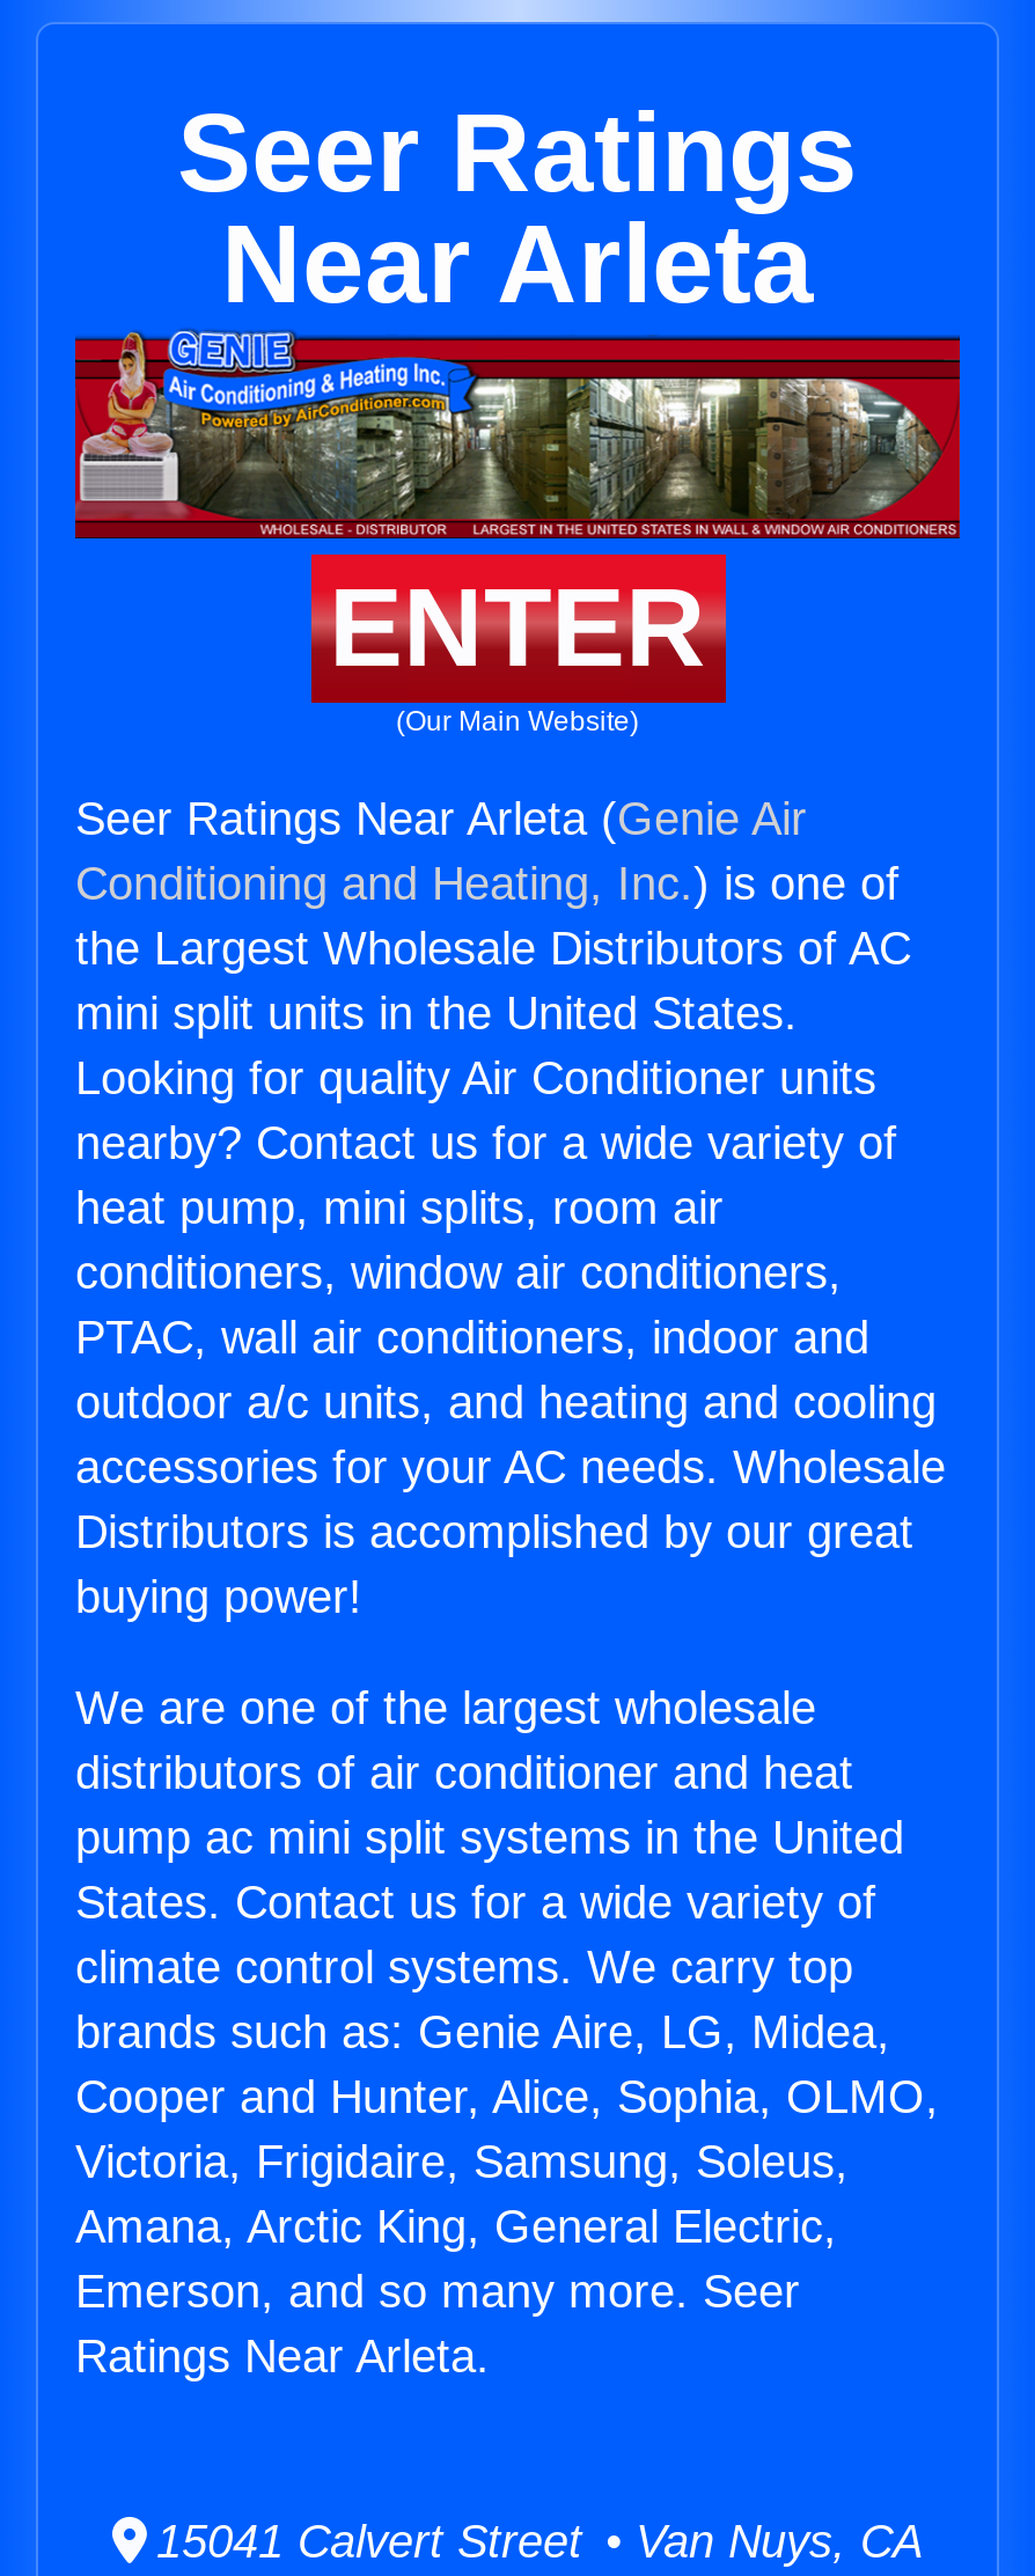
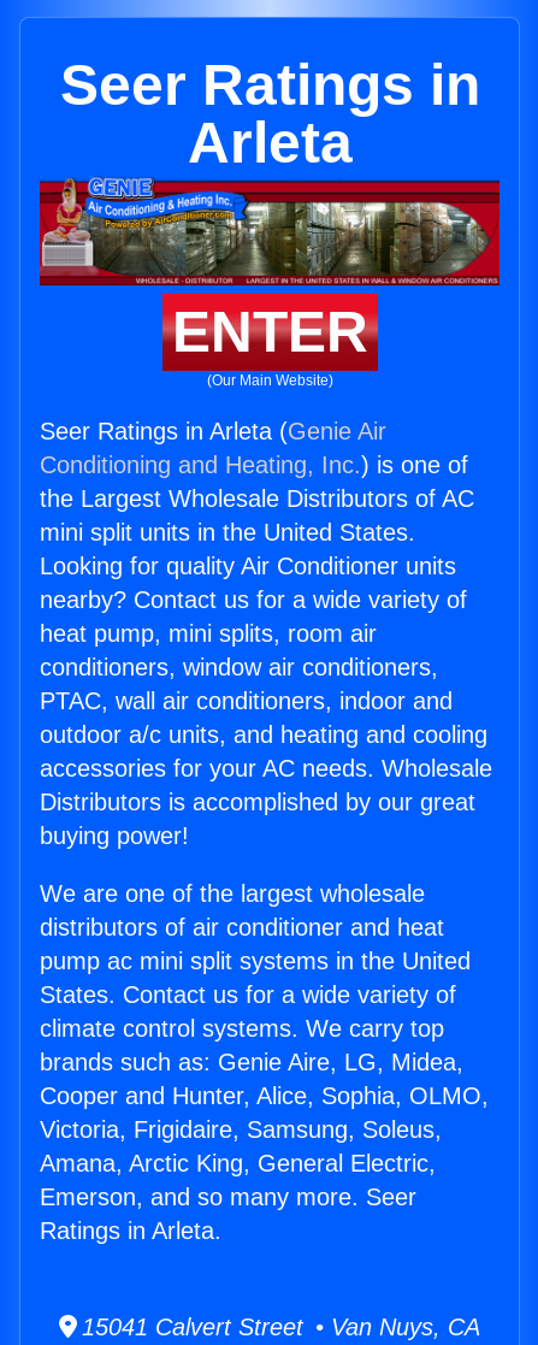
[177,91,858,325] Seer Ratings | Near Arleta -> [60,53,480,175] Seer Ratings in | Arleta
[75,793,807,844] Seer Ratings Near Arleta (Genie Air -> [40,418,386,444] Seer Ratings in Arleta (Genie Air
[75,2331,490,2382] Ratings Near Arleta. -> [40,1217,221,1244] Ratings in Arleta.

